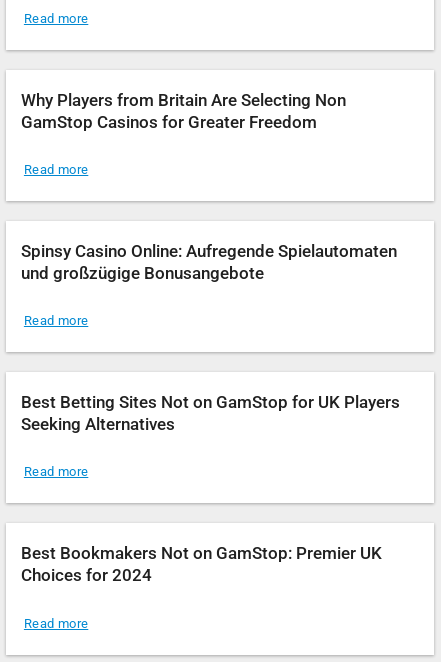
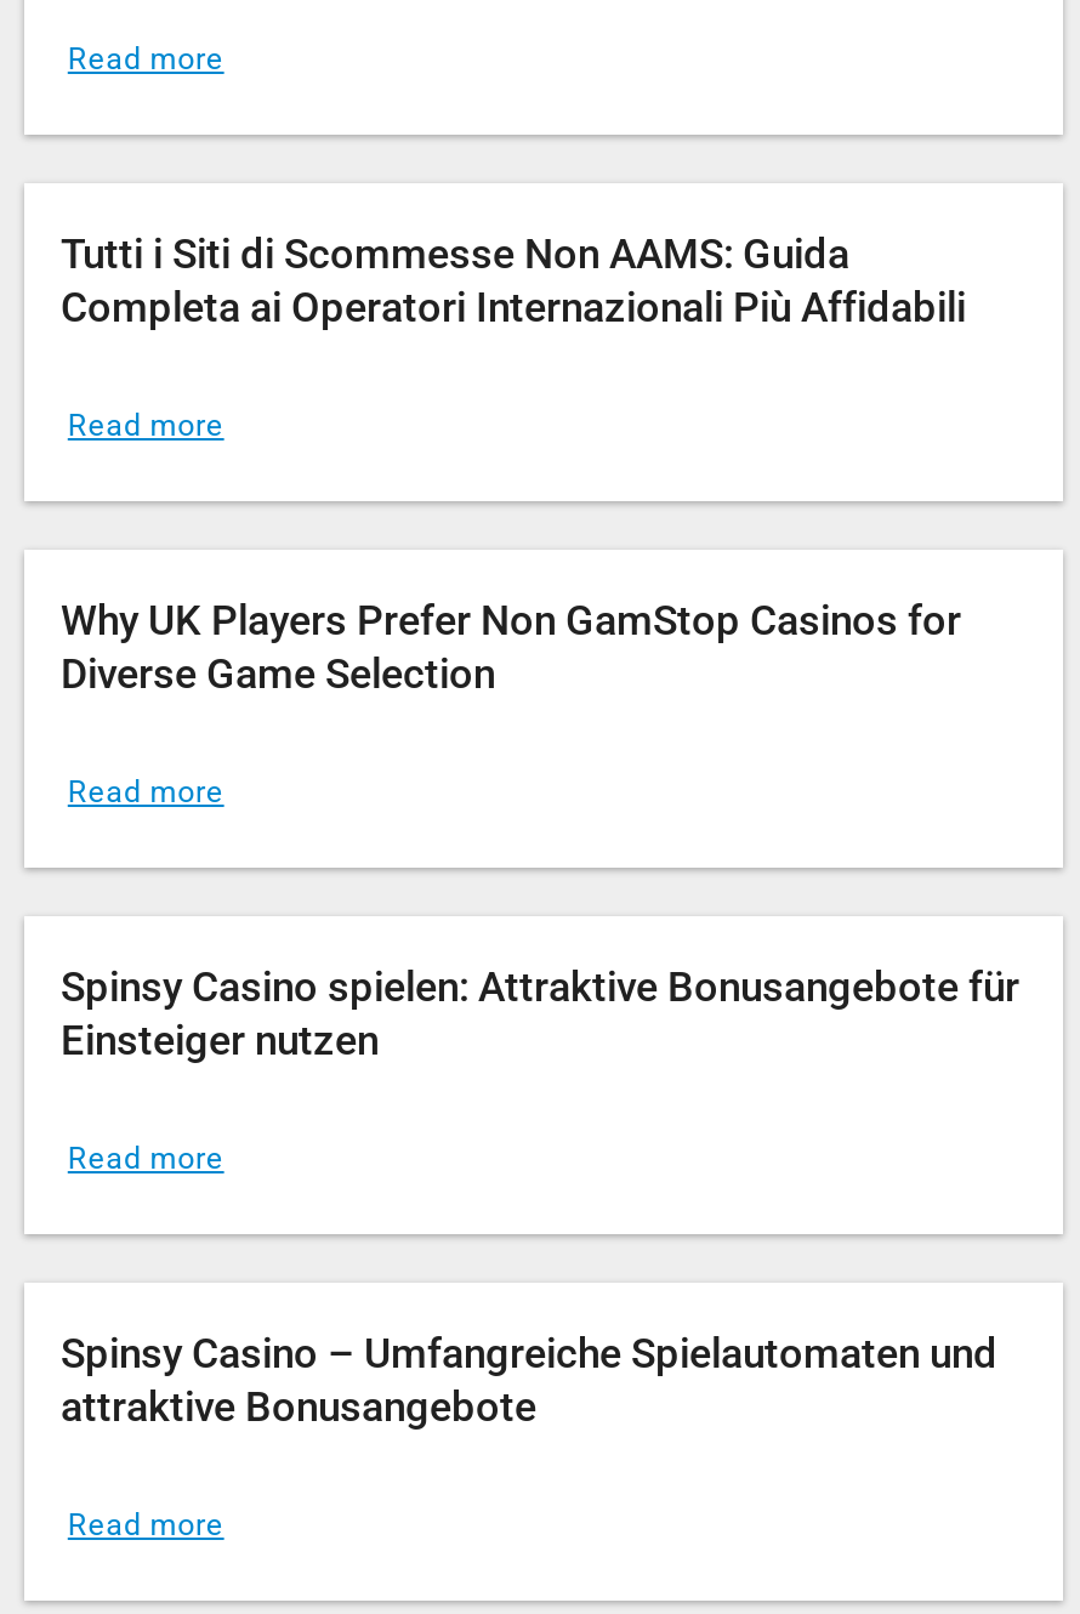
[21,90,346,132] Why Players from Britain Are Selecting Non | GamStop Casinos for Greater Freedom -> [61,230,966,332] Tutti i Siti di Scommesse Non AAMS: Guida | Completa ai Operatori Internazionali Più Affidabili
[21,241,397,283] Spinsy Casino Online: Aufregende Spielautomaten | und großzügige Bonusangebote -> [61,596,961,698] Why UK Players Prefer Non GamStop Casinos for | Diverse Game Selection
[21,392,400,434] Best Betting Sites Not on GamStop for UK Players | Seeking Alternatives -> [61,963,1019,1065] Spinsy Casino spielen: Attraktive Bonusangebote für | Einsteiger nutzen
[21,543,382,585] Best Bookmakers Not on GamStop: Premier UK | Choices for 2024 -> [61,1330,997,1431] Spinsy Casino – Umfangreiche Spielautomaten und | attraktive Bonusangebote

